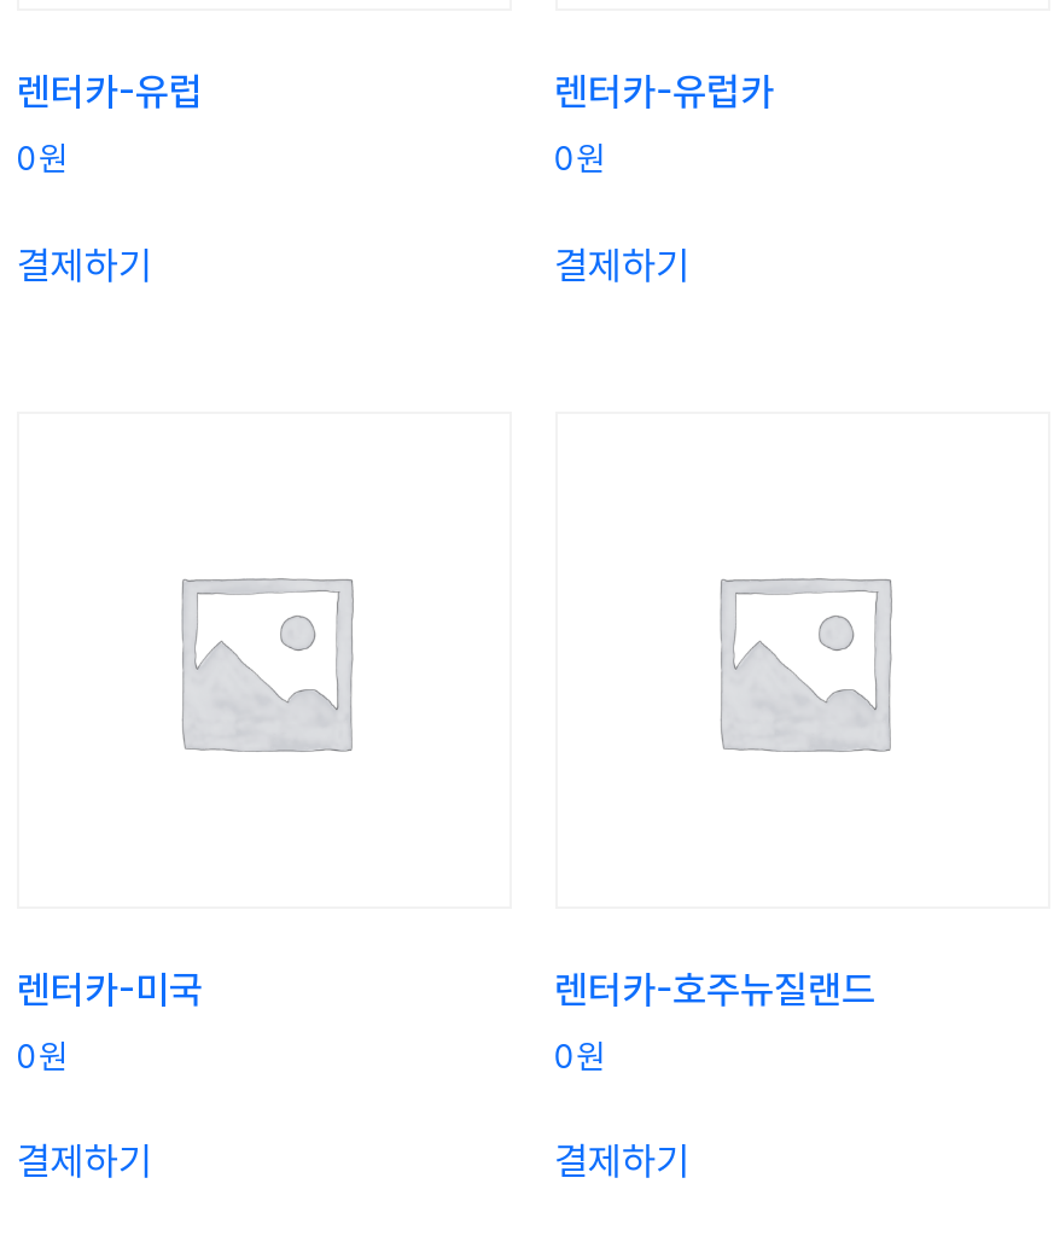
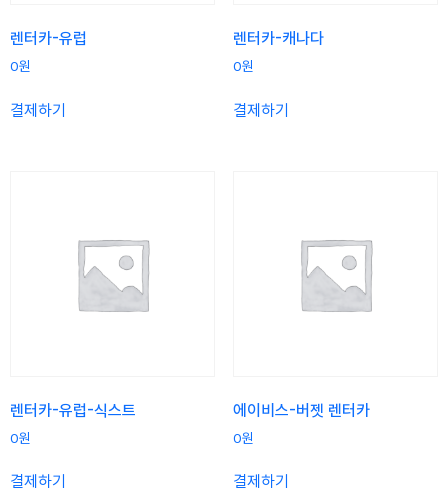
[554,70,774,116] 렌터카-유럽카 -> [233,29,324,48] 렌터카-캐나다
[17,966,203,1012] 렌터카-미국 -> [10,401,136,420] 렌터카-유럽-식스트
[554,966,876,1012] 렌터카-호주뉴질랜드 -> [233,401,370,420] 에이비스-버젯 렌터카

